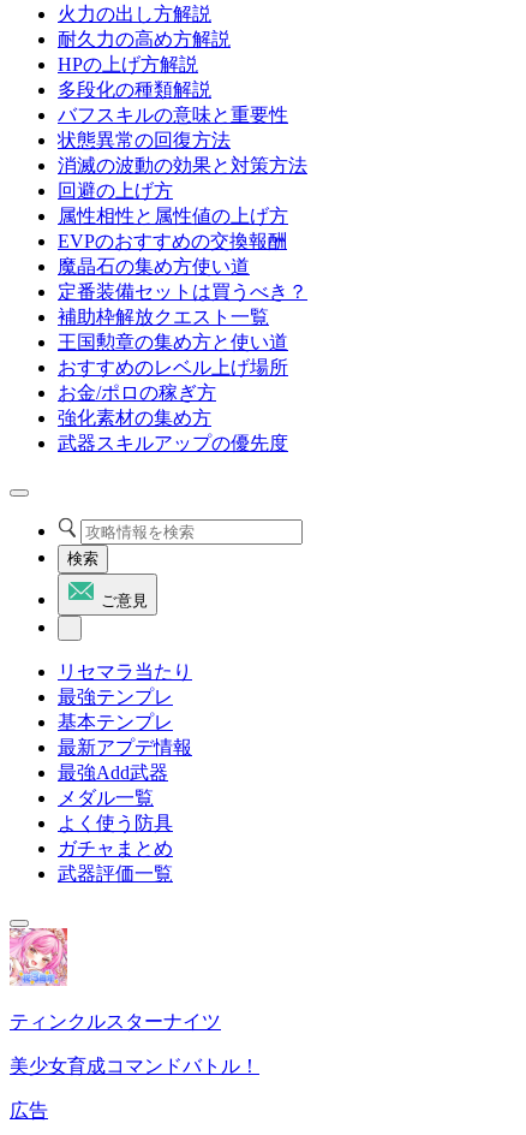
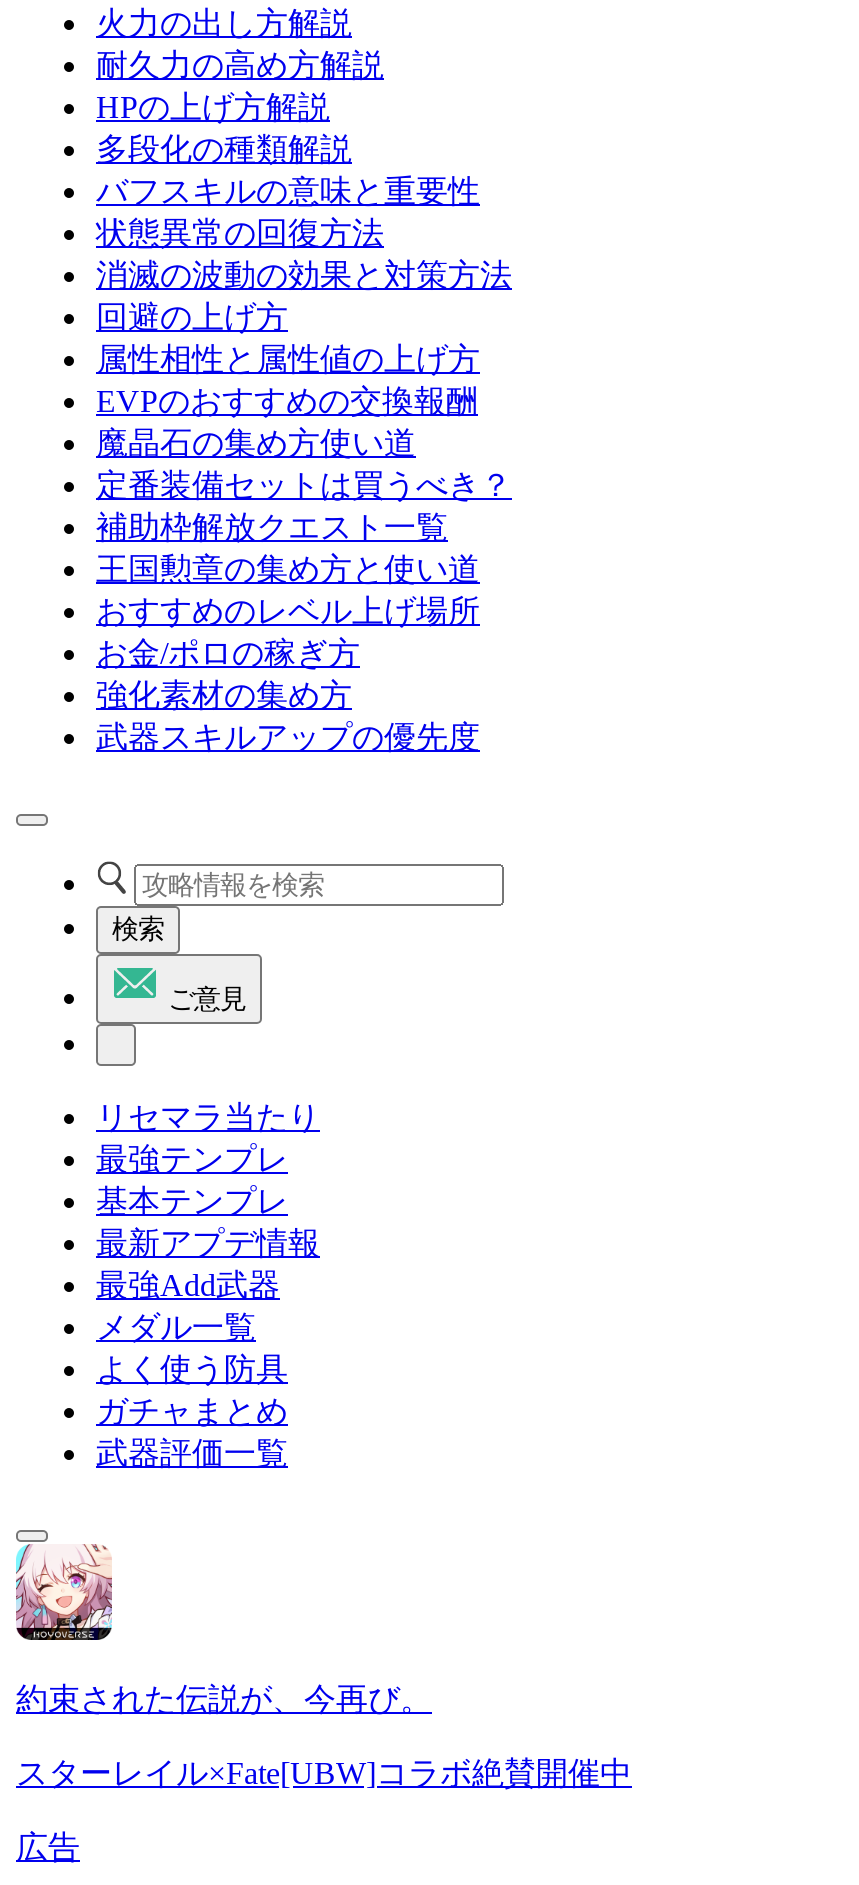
[8,927,221,1032] [image] | ティンクルスターナイツ -> [14,1542,432,1716] [image] | 約束された伝説が、今再び。
[10,1056,259,1076] 美少女育成コマンドバトル！ -> [16,1756,632,1790] スターレイル×Fate[UBW]コラボ絶賛開催中

